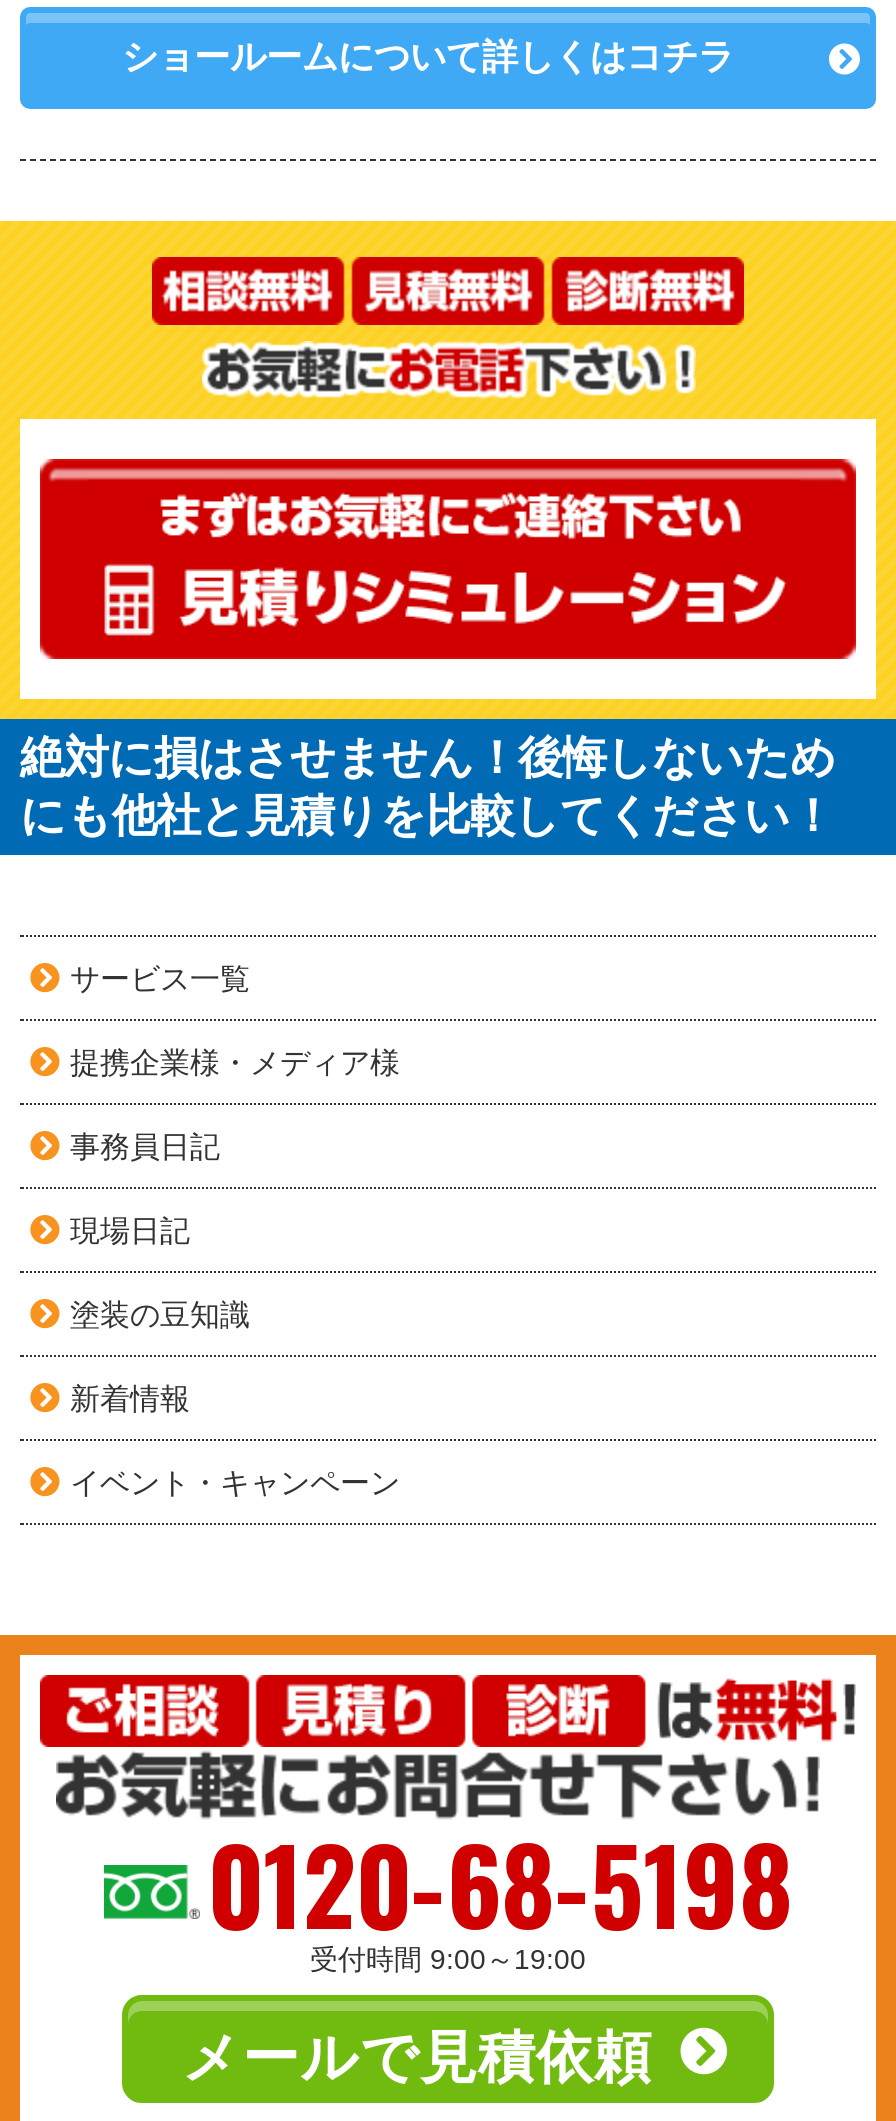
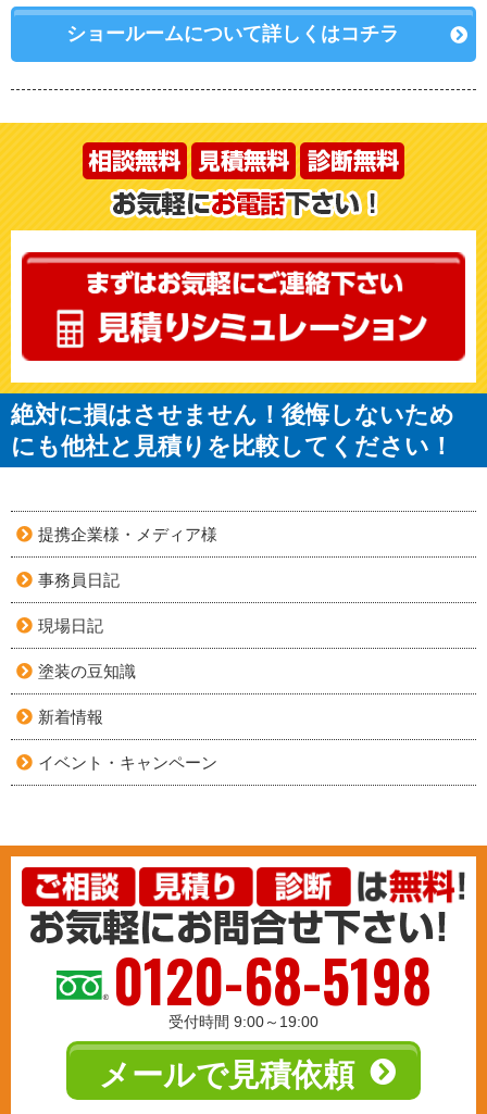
[70,962,250,996] サービス一覧 -> none

